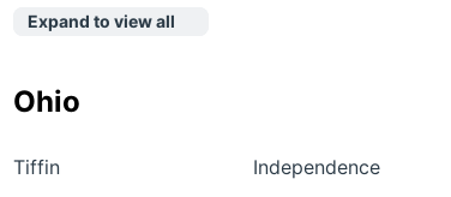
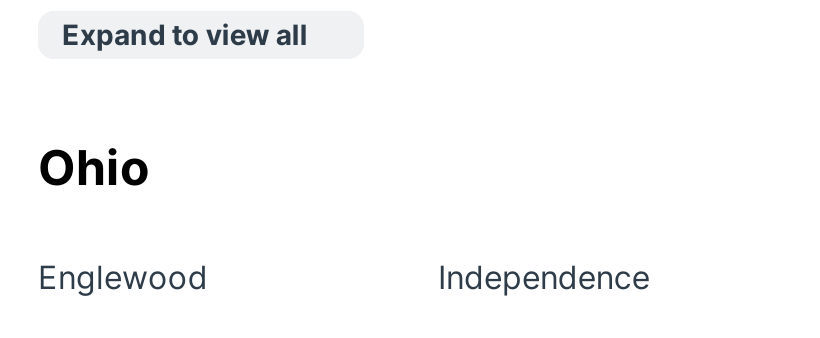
[13,155,60,179] Tiffin -> [38,256,208,296] Englewood

